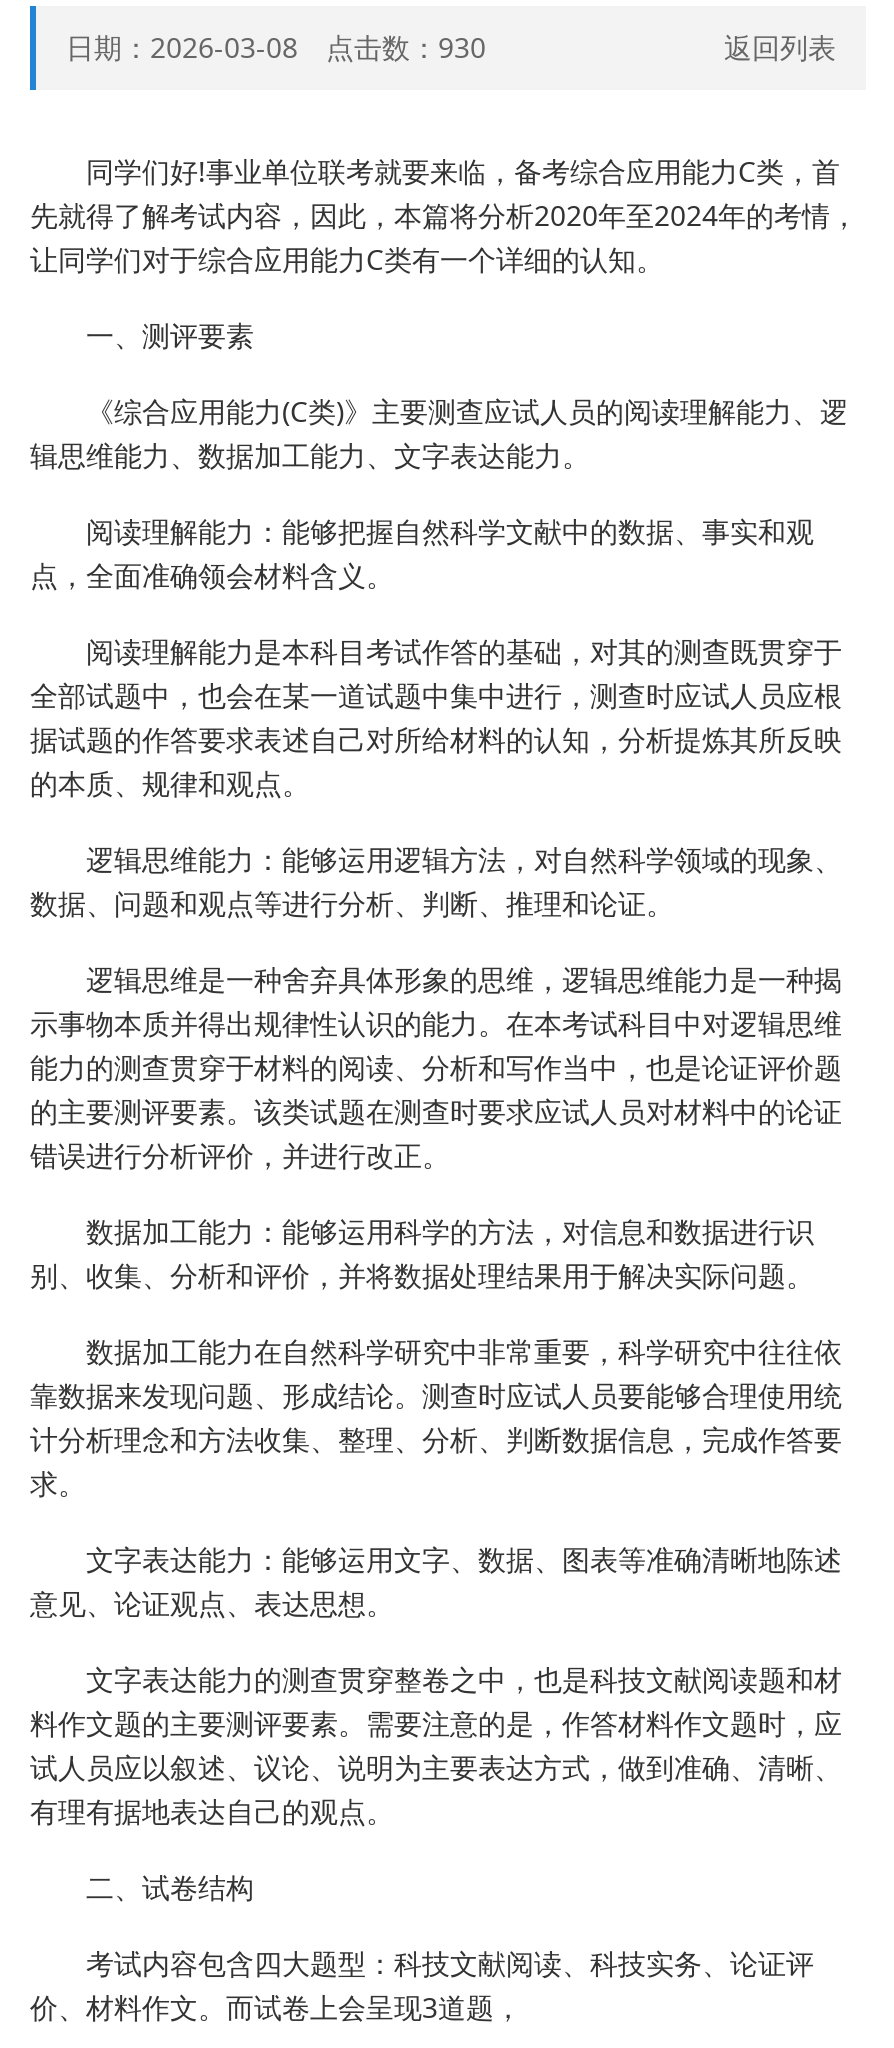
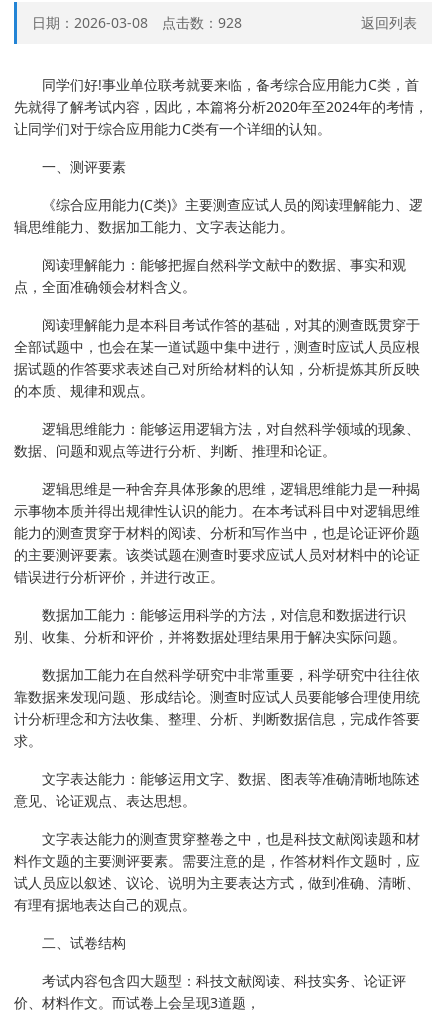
[66,28,486,66] 日期：2026-03-08 点击数：930 -> [32,13,242,32] 日期：2026-03-08 点击数：928

